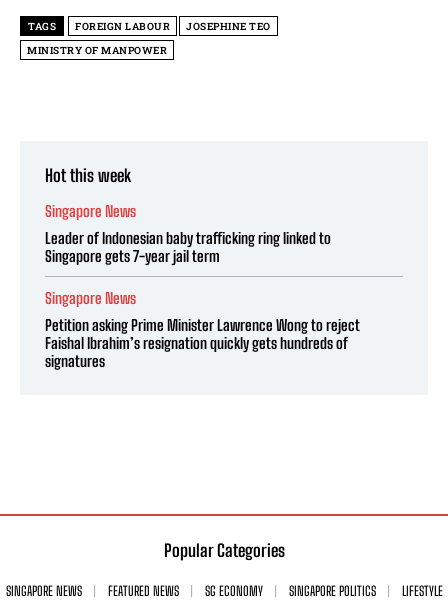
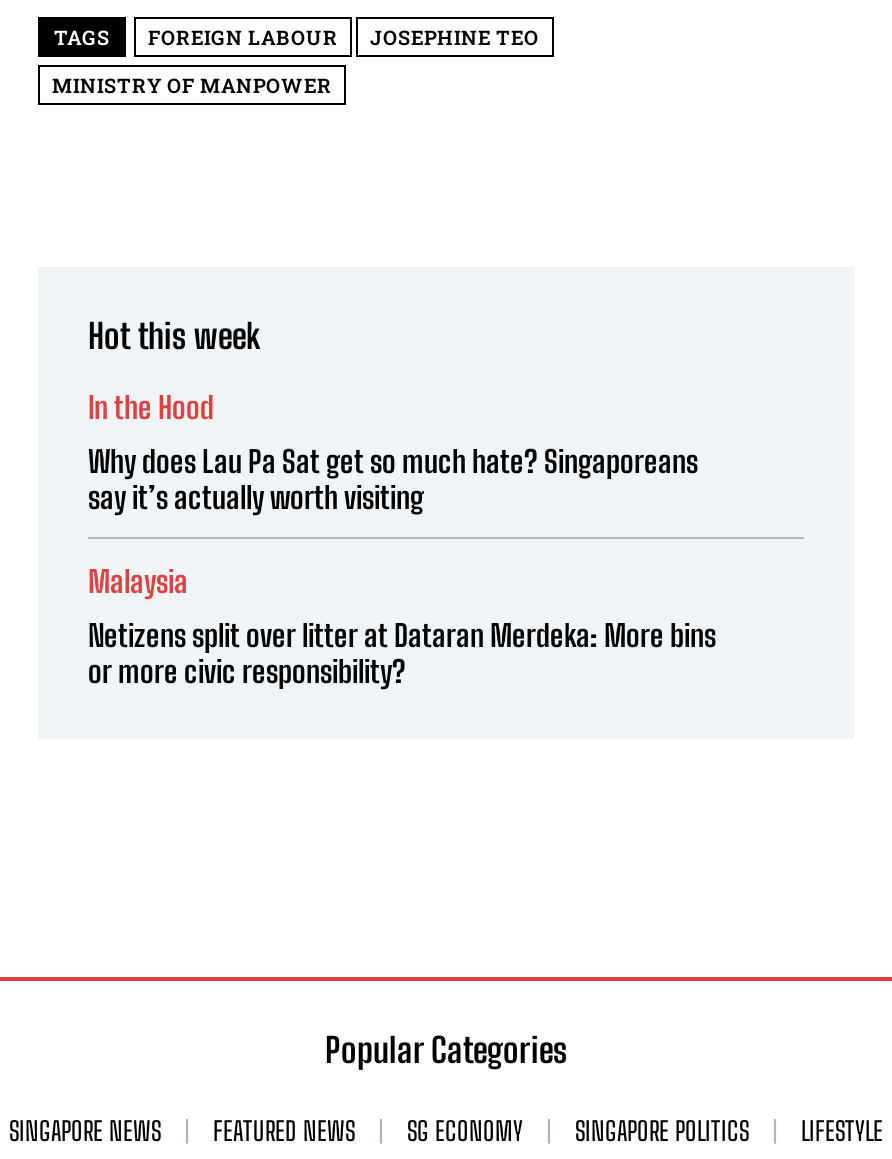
[45,201,136,219] Singapore News -> [88,388,214,424] In the Hood
[45,228,331,264] Leader of Indonesian baby trafficking ring linked to | Singapore gets 7-year jail term -> [88,442,698,514] Why does Lau Pa Sat get so much hate? Singaporeans | say it’s actually worth visiting
[45,288,136,306] Singapore News -> [88,562,188,598] Malaysia
[45,315,360,369] Petition asking Prime Minister Lawrence Wong to reject | Faishal Ibrahim’s resignation quickly gets hundreds of | signatures -> [88,616,716,688] Netizens split over litter at Dataran Merdeka: More bins | or more civic responsibility?

